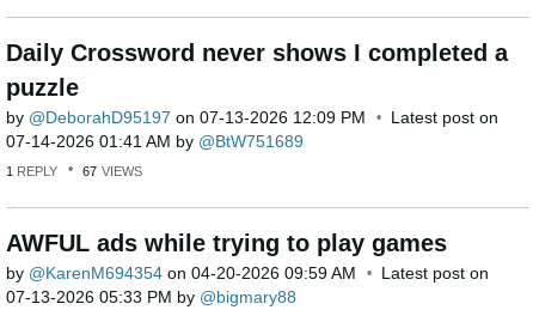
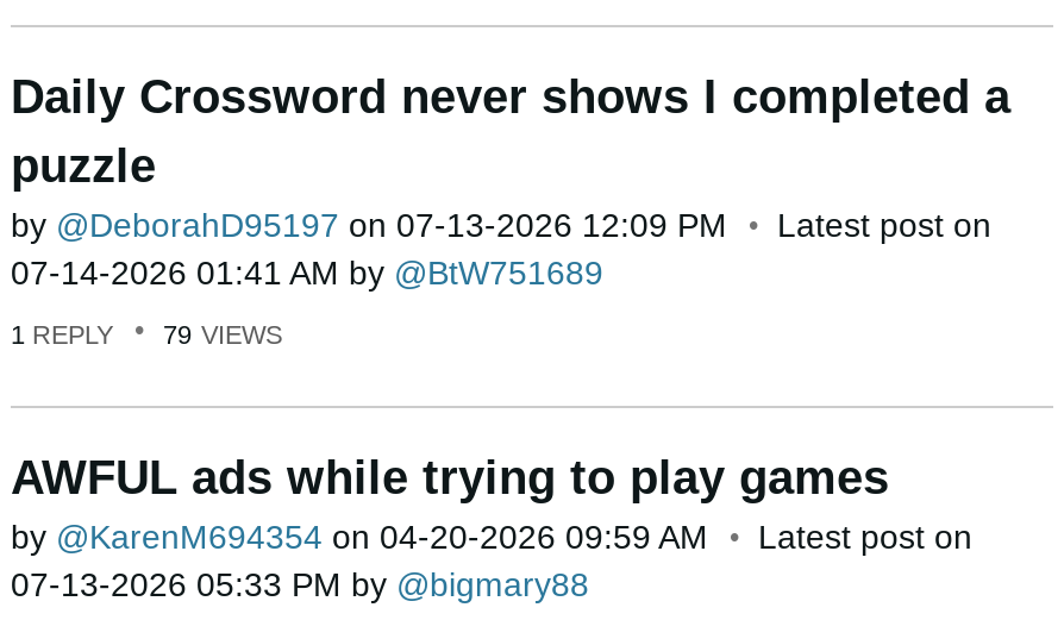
[6,164,142,179] 1 REPLY 67 VIEWS -> [11,319,282,348] 1 REPLY 79 VIEWS

